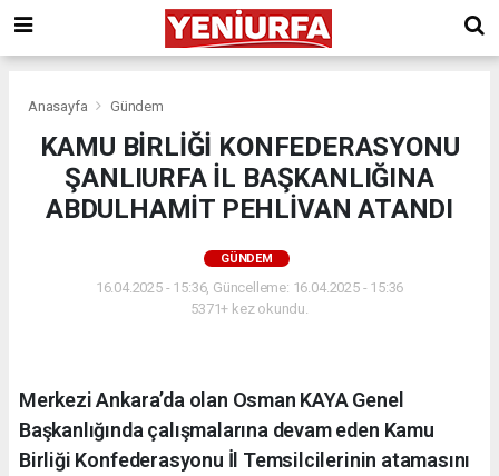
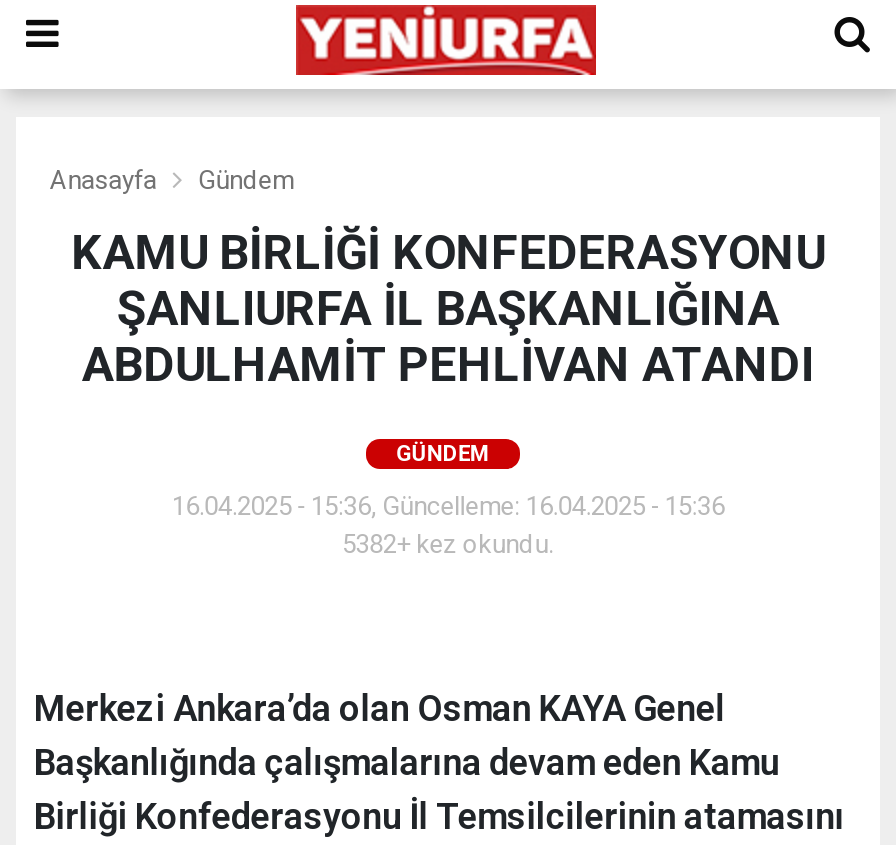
[191,300,308,317] 5371+ kez okundu. -> [342,529,554,559] 5382+ kez okundu.

